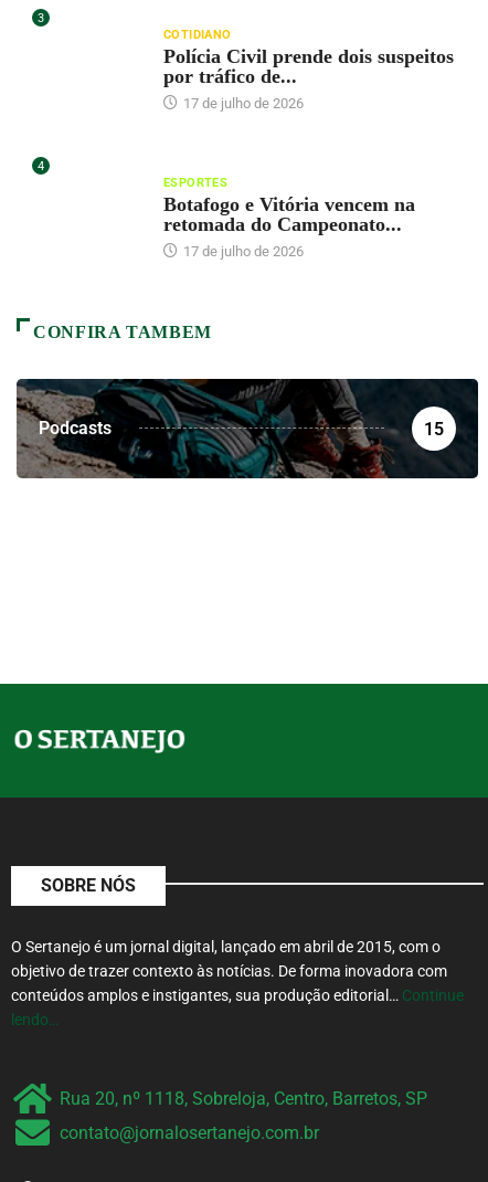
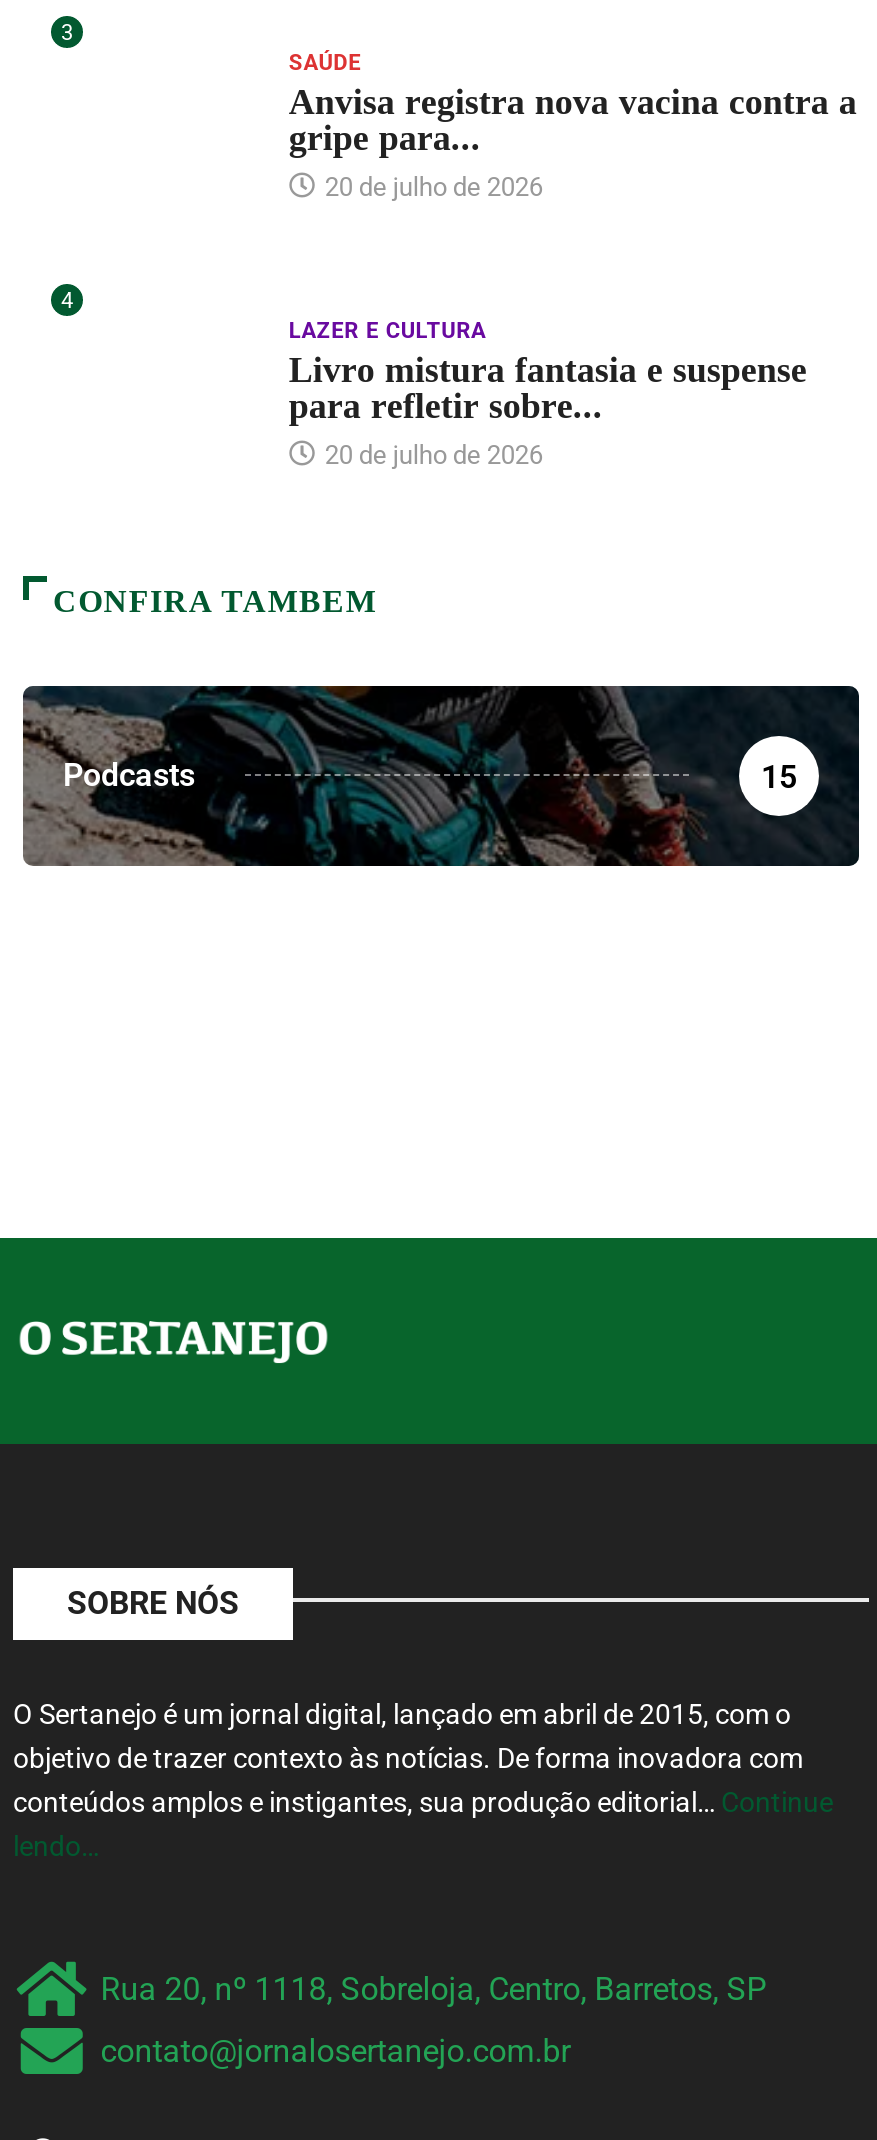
[163,28,454,112] COTIDIANO | Polícia Civil prende dois suspeitos | por tráfico de... | 17 de julho de 2026 -> [289,50,857,202] SAÚDE | Anvisa registra nova vacina contra a | gripe para... | 20 de julho de 2026
[163,175,415,259] ESPORTES | Botafogo e Vitória vencem na | retomada do Campeonato... | 17 de julho de 2026 -> [289,318,807,470] LAZER E CULTURA | Livro mistura fantasia e suspense | para refletir sobre... | 20 de julho de 2026

